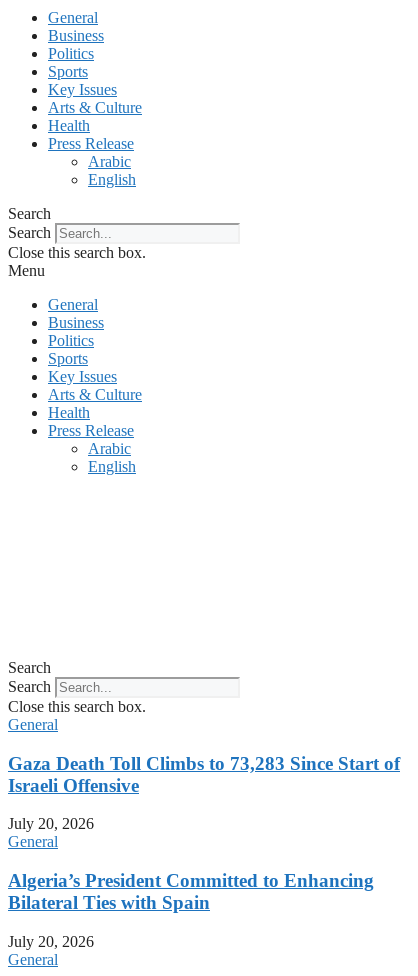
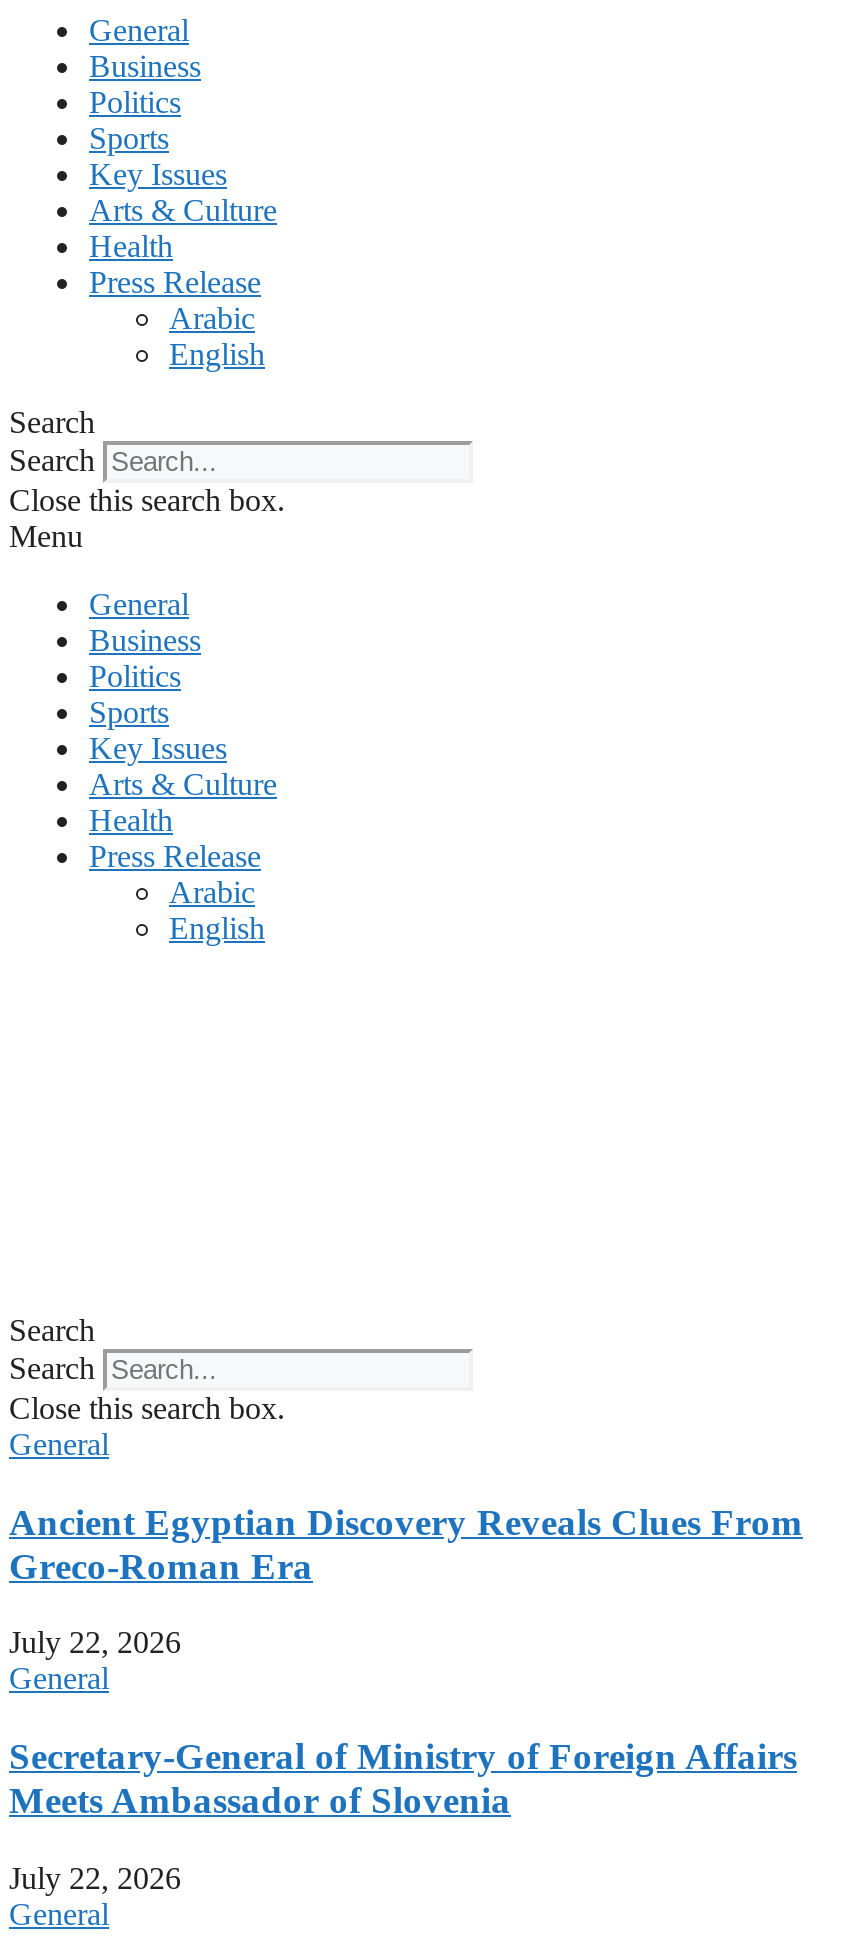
[8,753,400,796] Gaza Death Toll Climbs to 73,283 Since Start of | Israeli Offensive -> [9,1500,803,1586] Ancient Egyptian Discovery Reveals Clues From | Greco-Roman Era
[8,815,94,832] July 20, 2026 -> [9,1626,181,1660] July 22, 2026
[8,870,374,913] Algeria’s President Committed to Enhancing | Bilateral Ties with Spain -> [9,1735,797,1821] Secretary-General of Ministry of Foreign Affairs | Meets Ambassador of Slovenia
[8,933,94,950] July 20, 2026 -> [9,1861,181,1895] July 22, 2026

